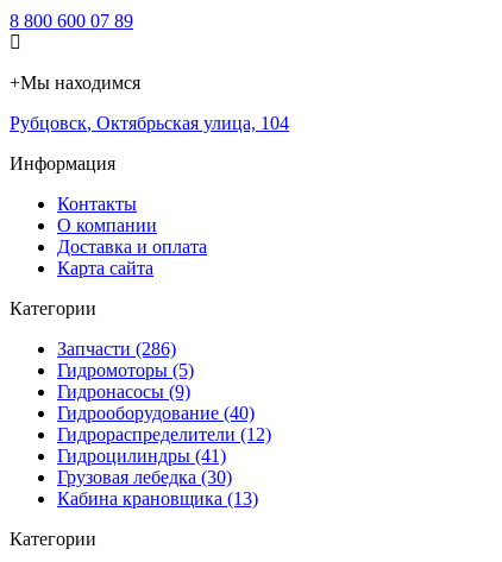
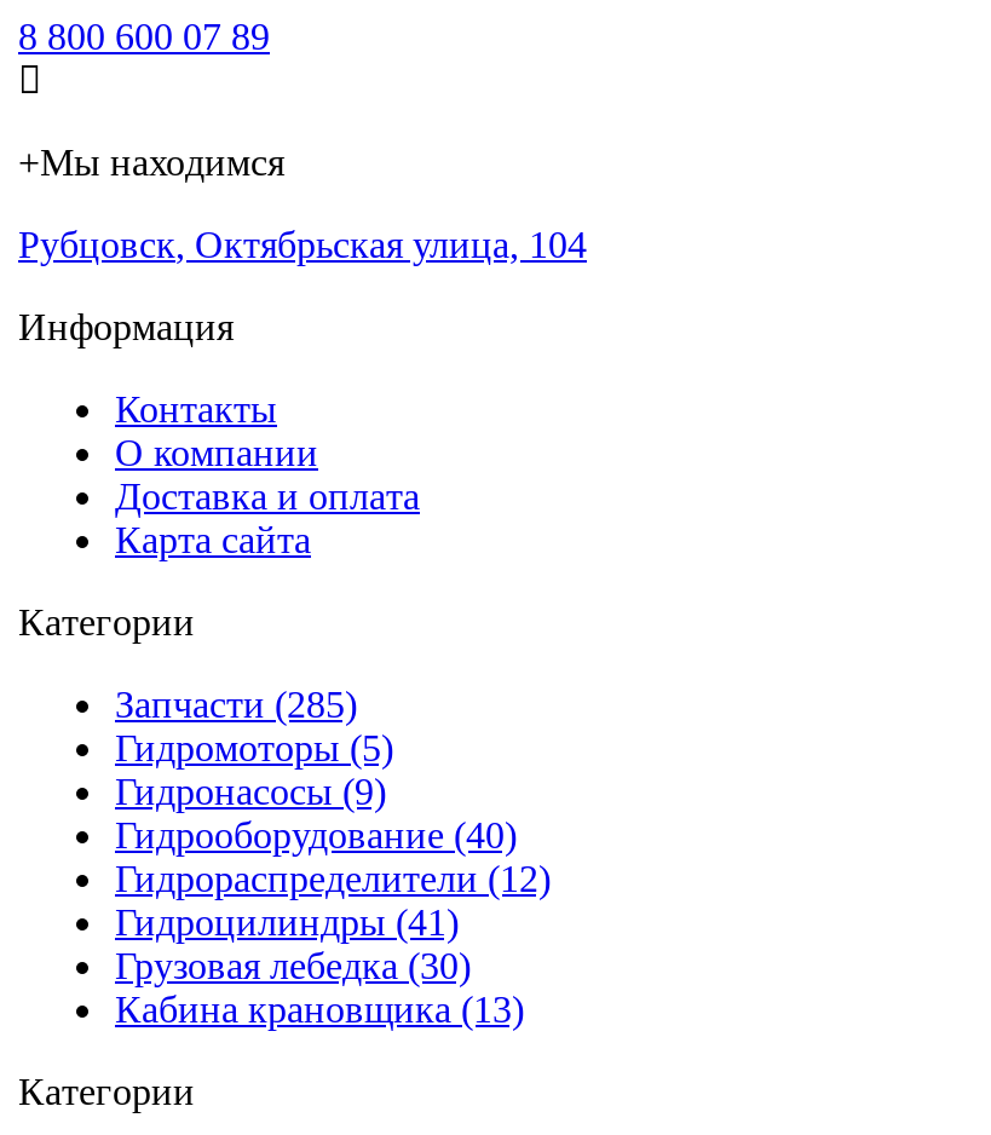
[57,338,176,359] Запчасти (286) -> [115,683,357,724] Запчасти (285)

